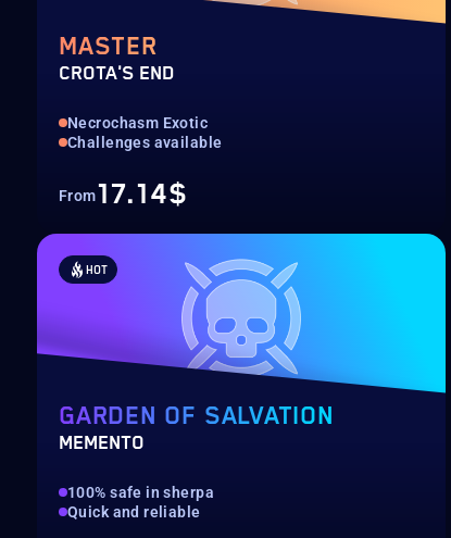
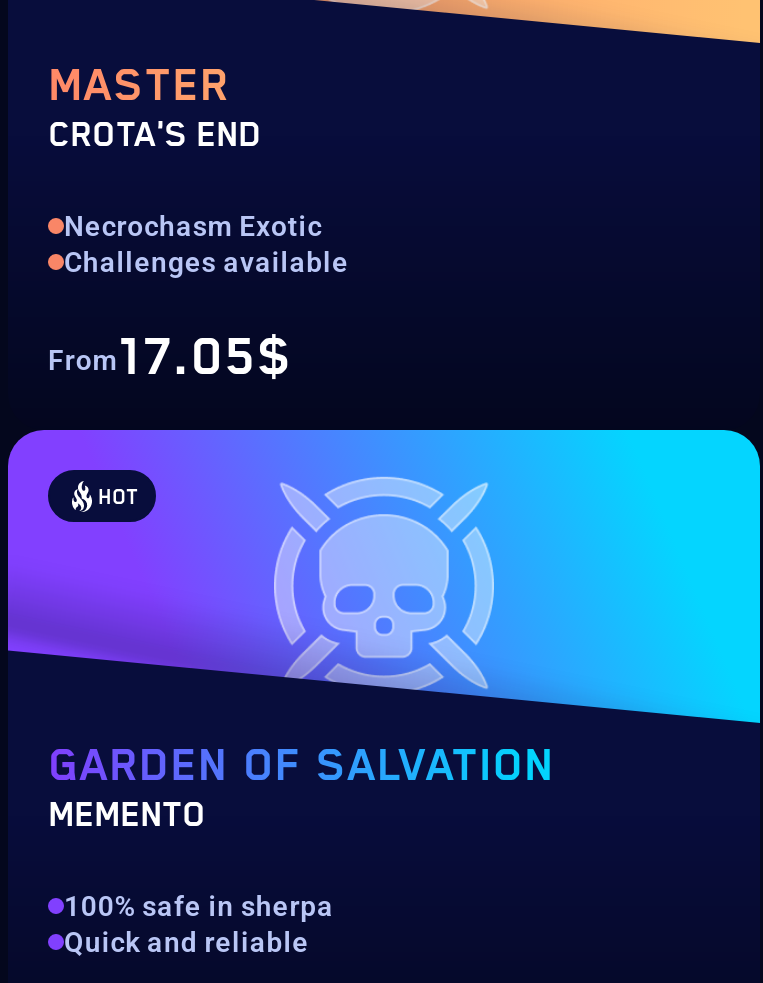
[59,178,188,212] From17.14$ -> [48,328,292,390] From17.05$

